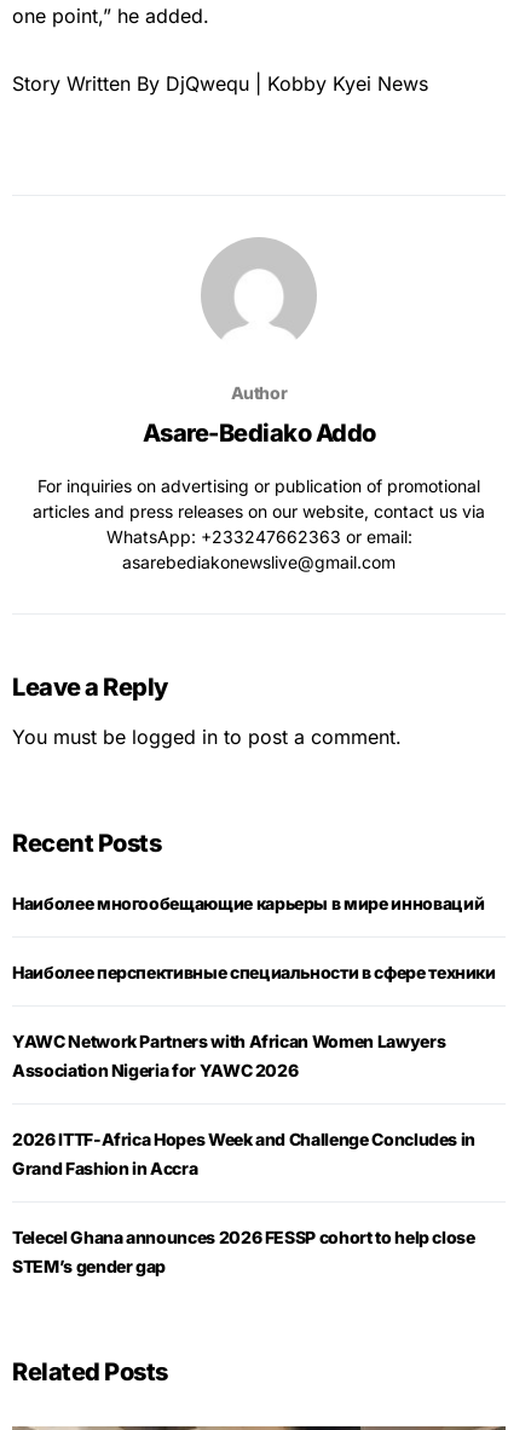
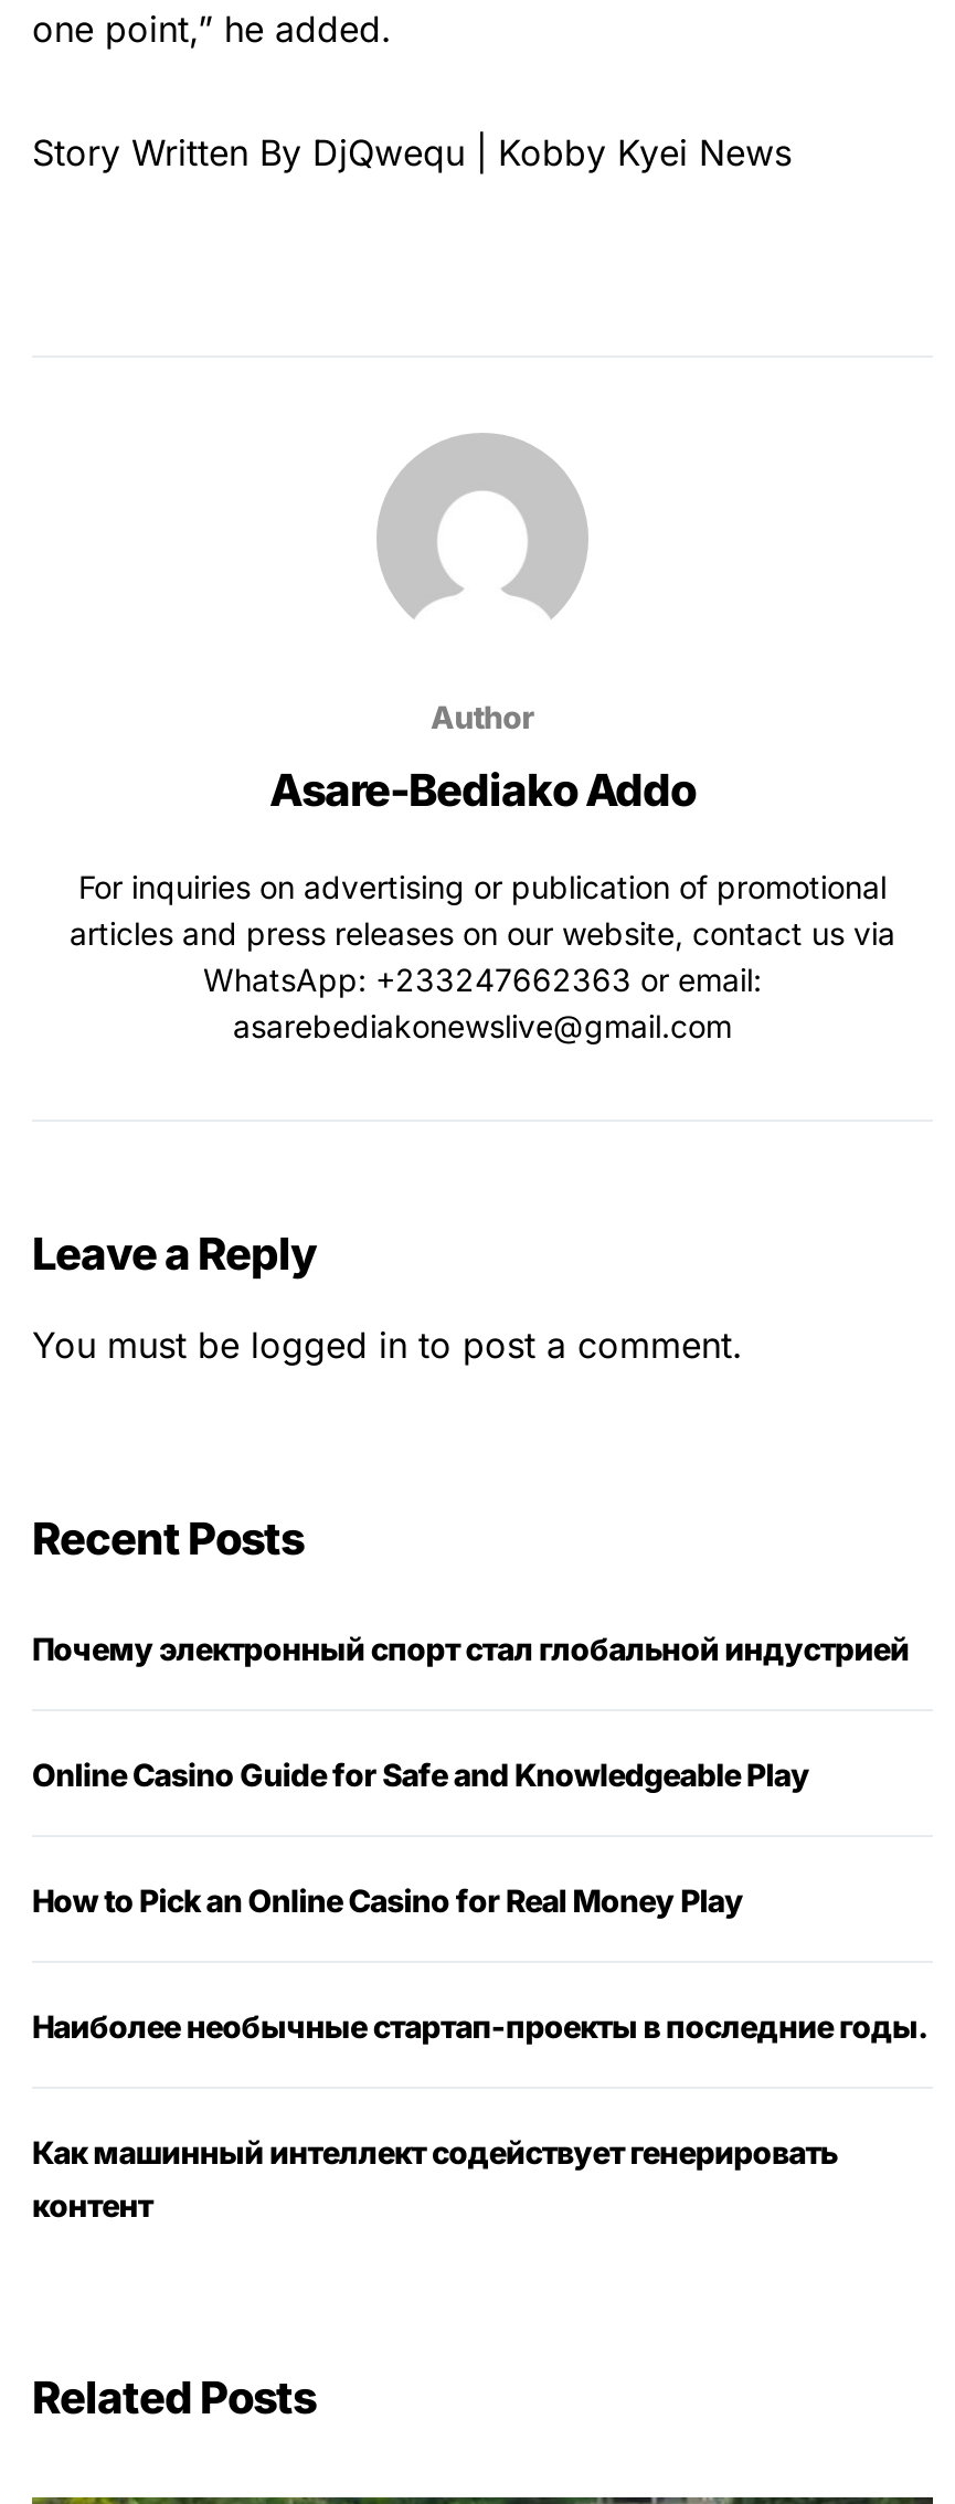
[12,893,484,913] Наиболее многообещающие карьеры в мире инноваций -> [32,1630,909,1667] Почему электронный спорт стал глобальной индустрией
[12,962,496,982] Наиболее перспективные специальности в сфере техники -> [32,1755,809,1793] Online Casino Guide for Safe and Knowledgeable Play
[12,1031,445,1080] YAWC Network Partners with African Women Lawyers | Association Nigeria for YAWC 2026 -> [32,1881,743,1919] How to Pick an Online Casino for Real Money Play
[12,1129,475,1178] 2026 ITTF-Africa Hopes Week and Challenge Concludes in | Grand Fashion in Accra -> [32,2007,928,2045] Наиболее необычные стартап-проекты в последние годы.
[12,1227,475,1276] Telecel Ghana announces 2026 FESSP cohort to help close | STEM’s gender gap -> [32,2133,837,2224] Как машинный интеллект содействует генерировать | контент

